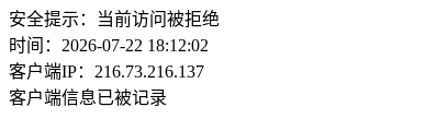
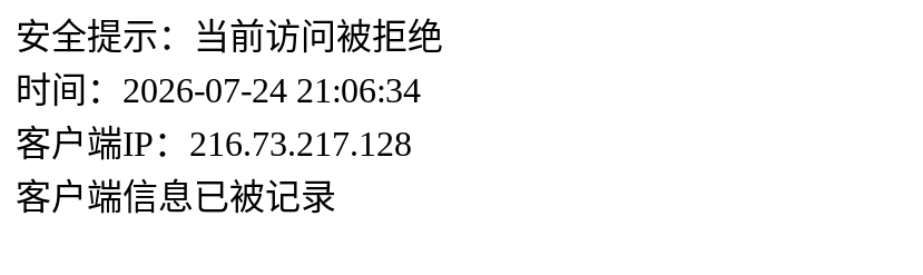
[9,36,209,55] 时间：2026-07-22 18:12:02 -> [16,71,421,109] 时间：2026-07-24 21:06:34
[9,62,204,81] 客户端IP：216.73.216.137 -> [16,125,412,163] 客户端IP：216.73.217.128

